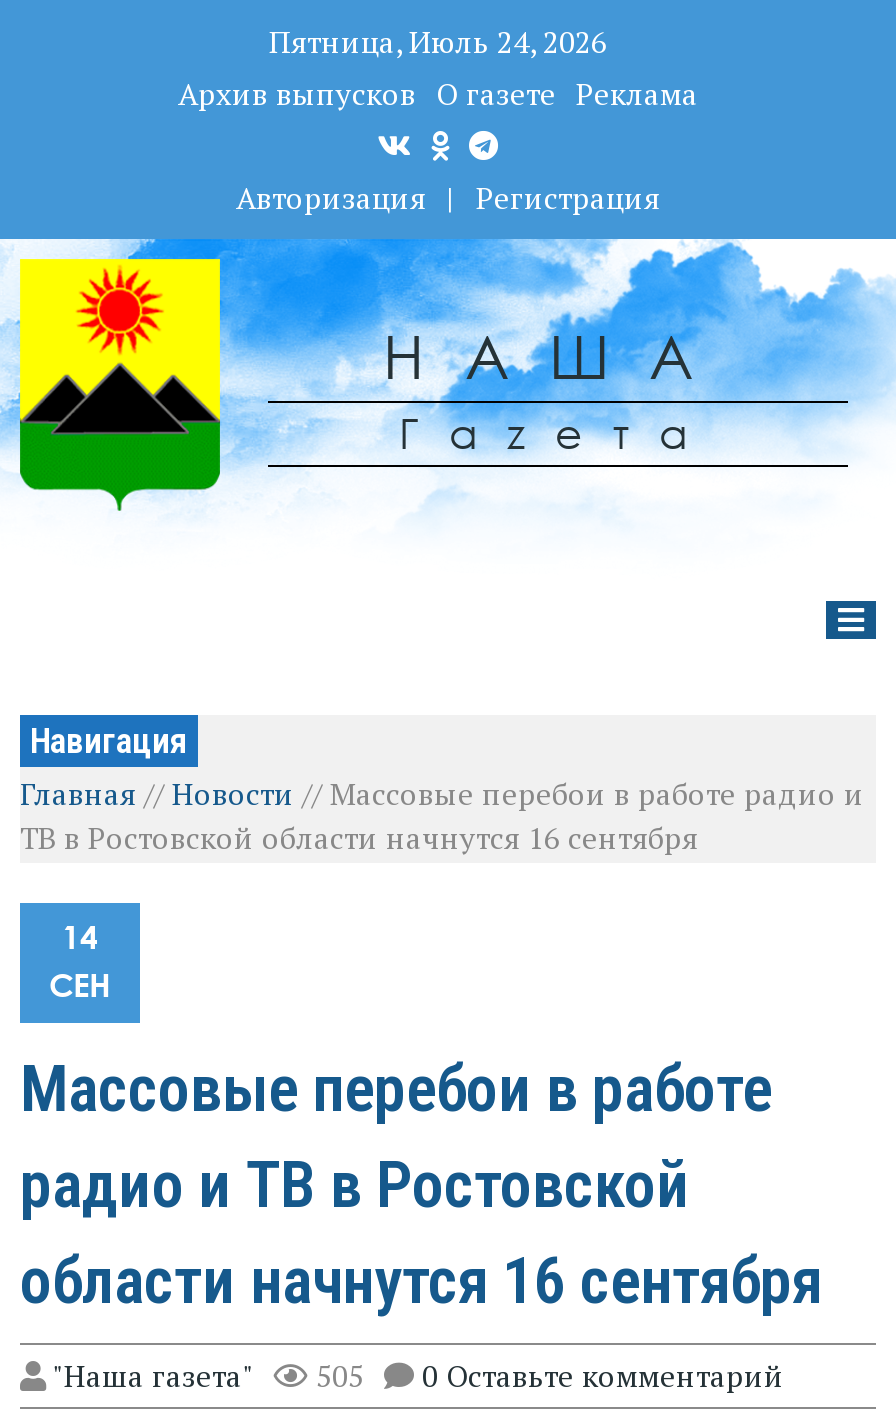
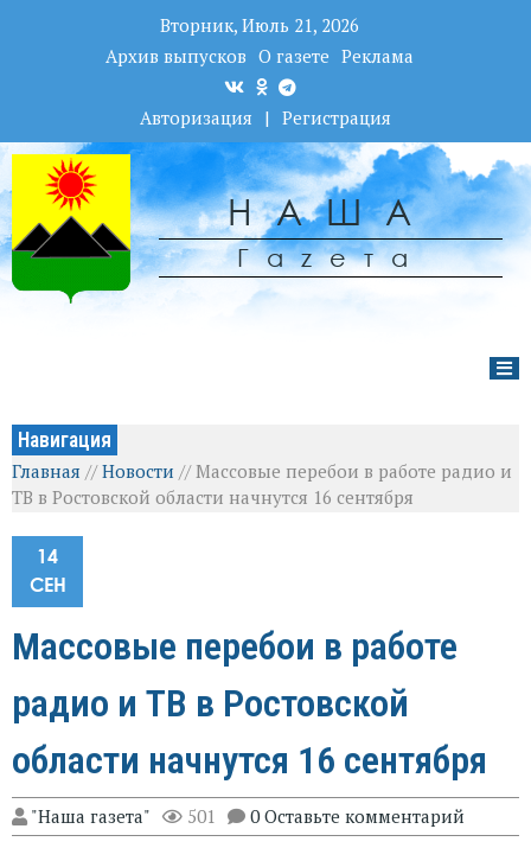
[269,21,607,61] Пятница, Июль 24, 2026 -> [160,13,359,37] Вторник, Июль 21, 2026
[52,1355,784,1395] "Наша газета" 505 0 Оставьте комментарий -> [31,804,465,828] "Наша газета" 501 0 Оставьте комментарий

